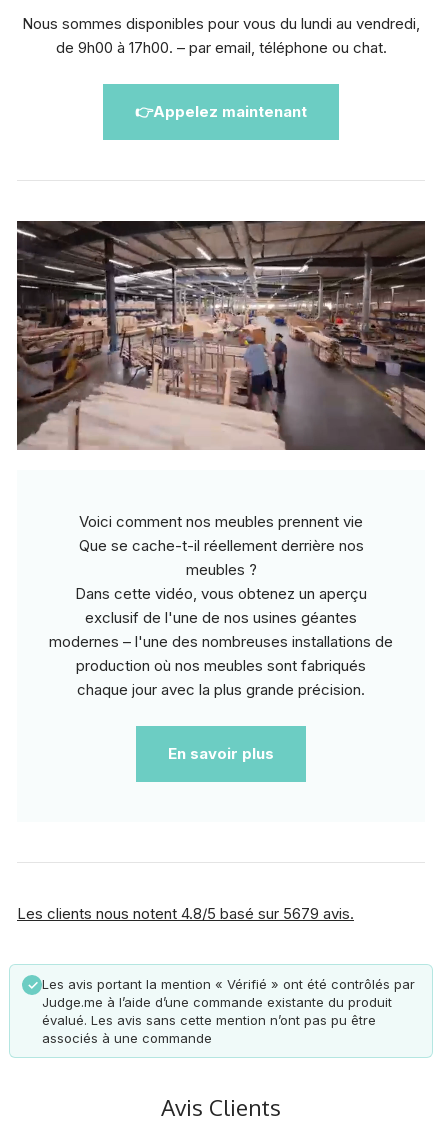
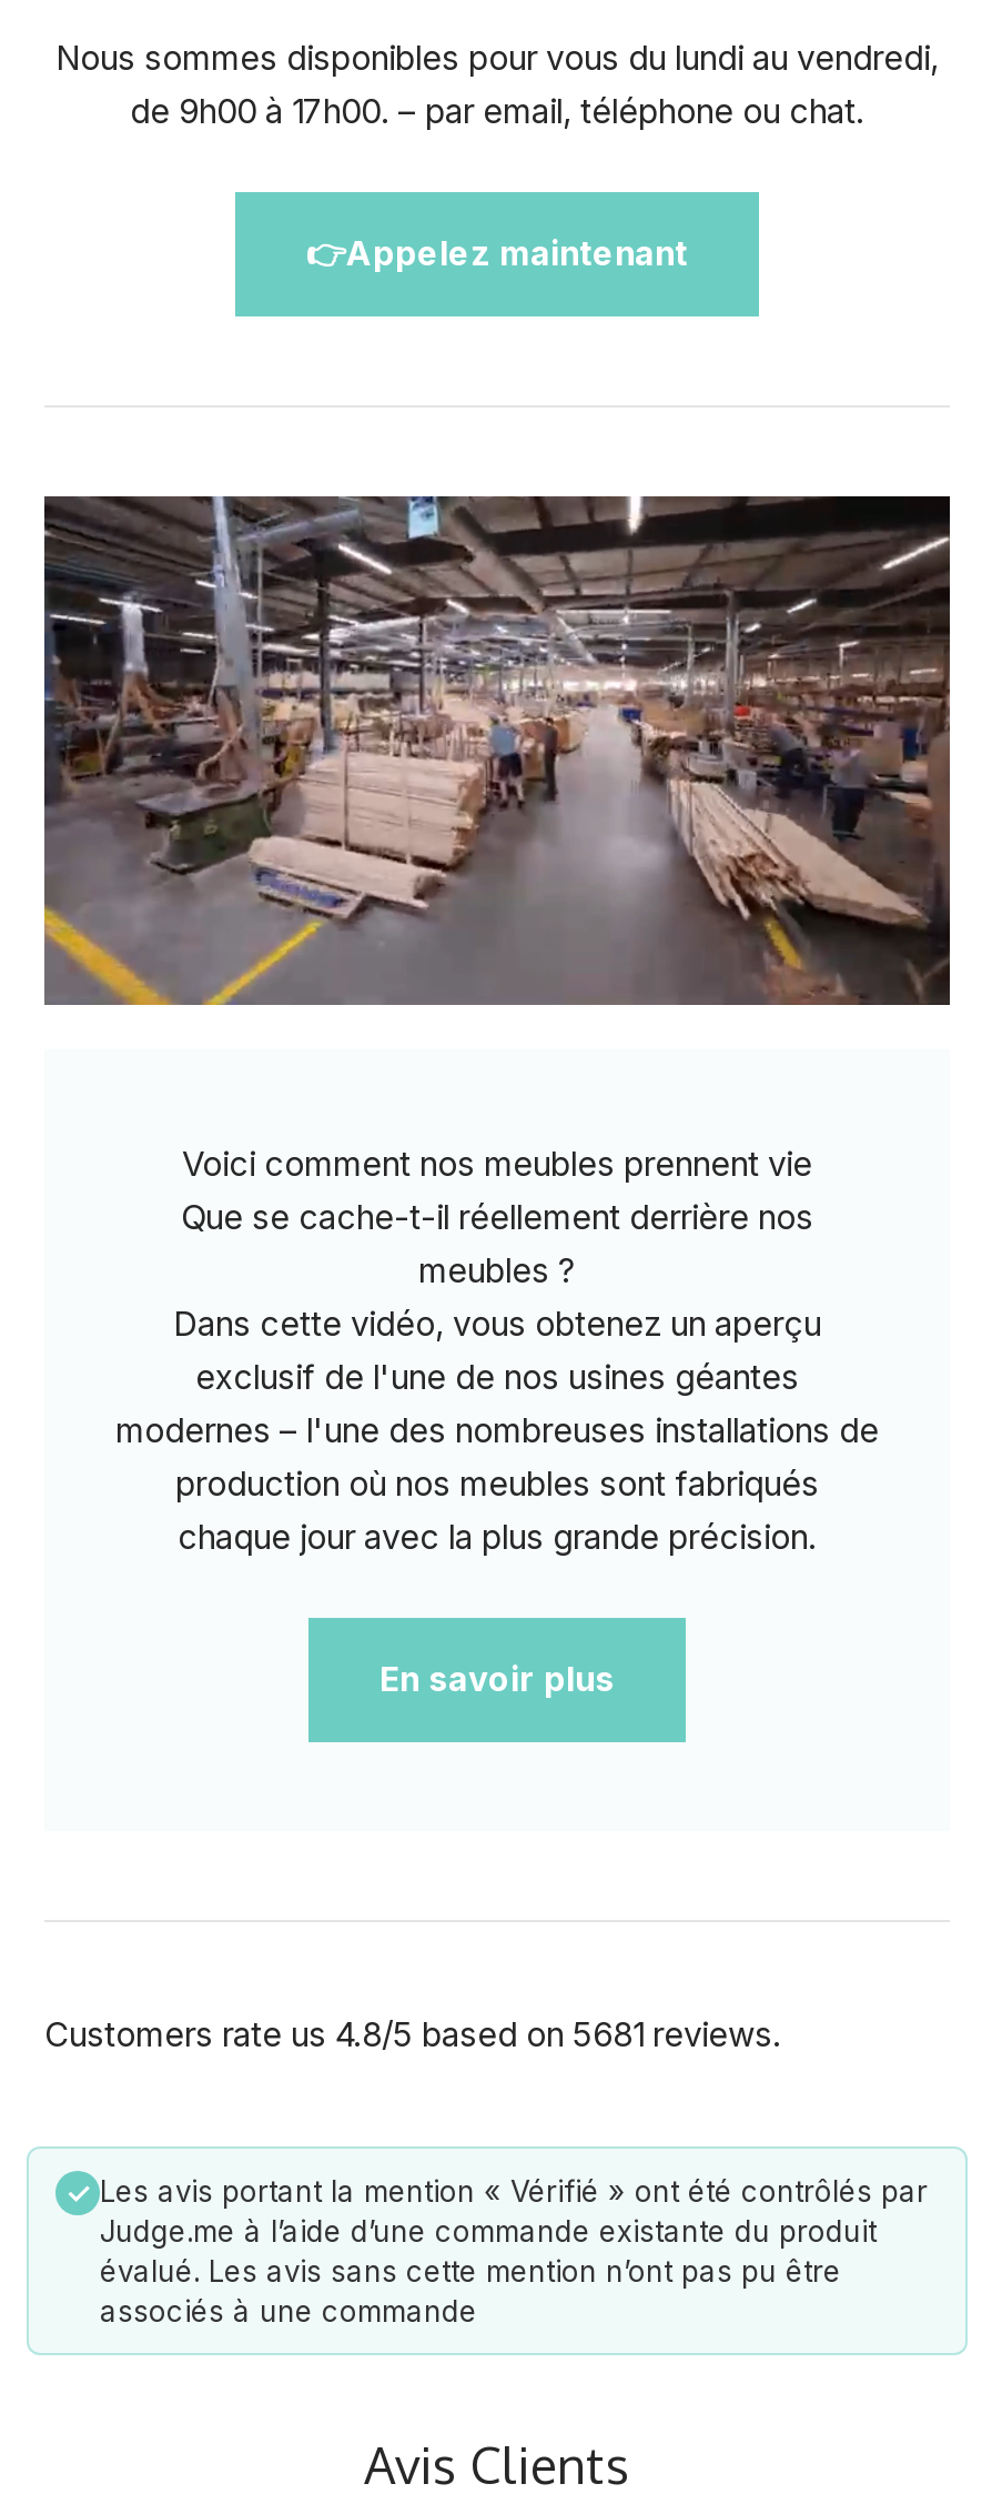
[16,220,426,450] [image] -> [42,494,952,1007] [image]
[17,904,354,923] Les clients nous notent 4.8/5 basé sur 5679 avis. -> [44,2013,781,2056] Customers rate us 4.8/5 based on 5681 reviews.

